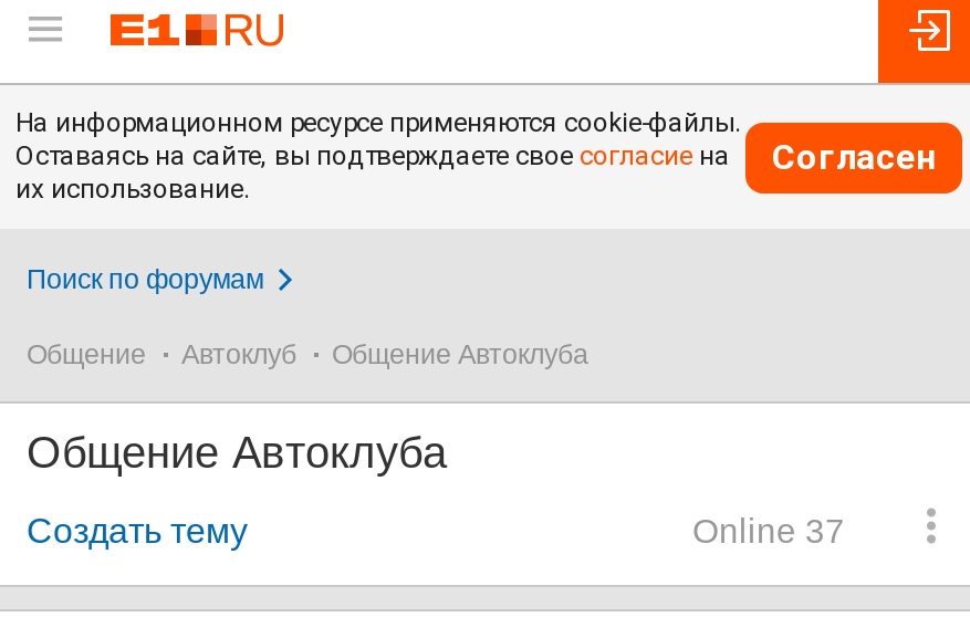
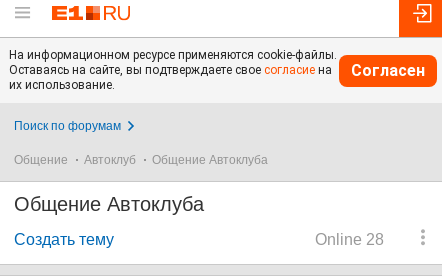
[692,512,845,550] Online 37 -> [315,231,384,248] Online 28

